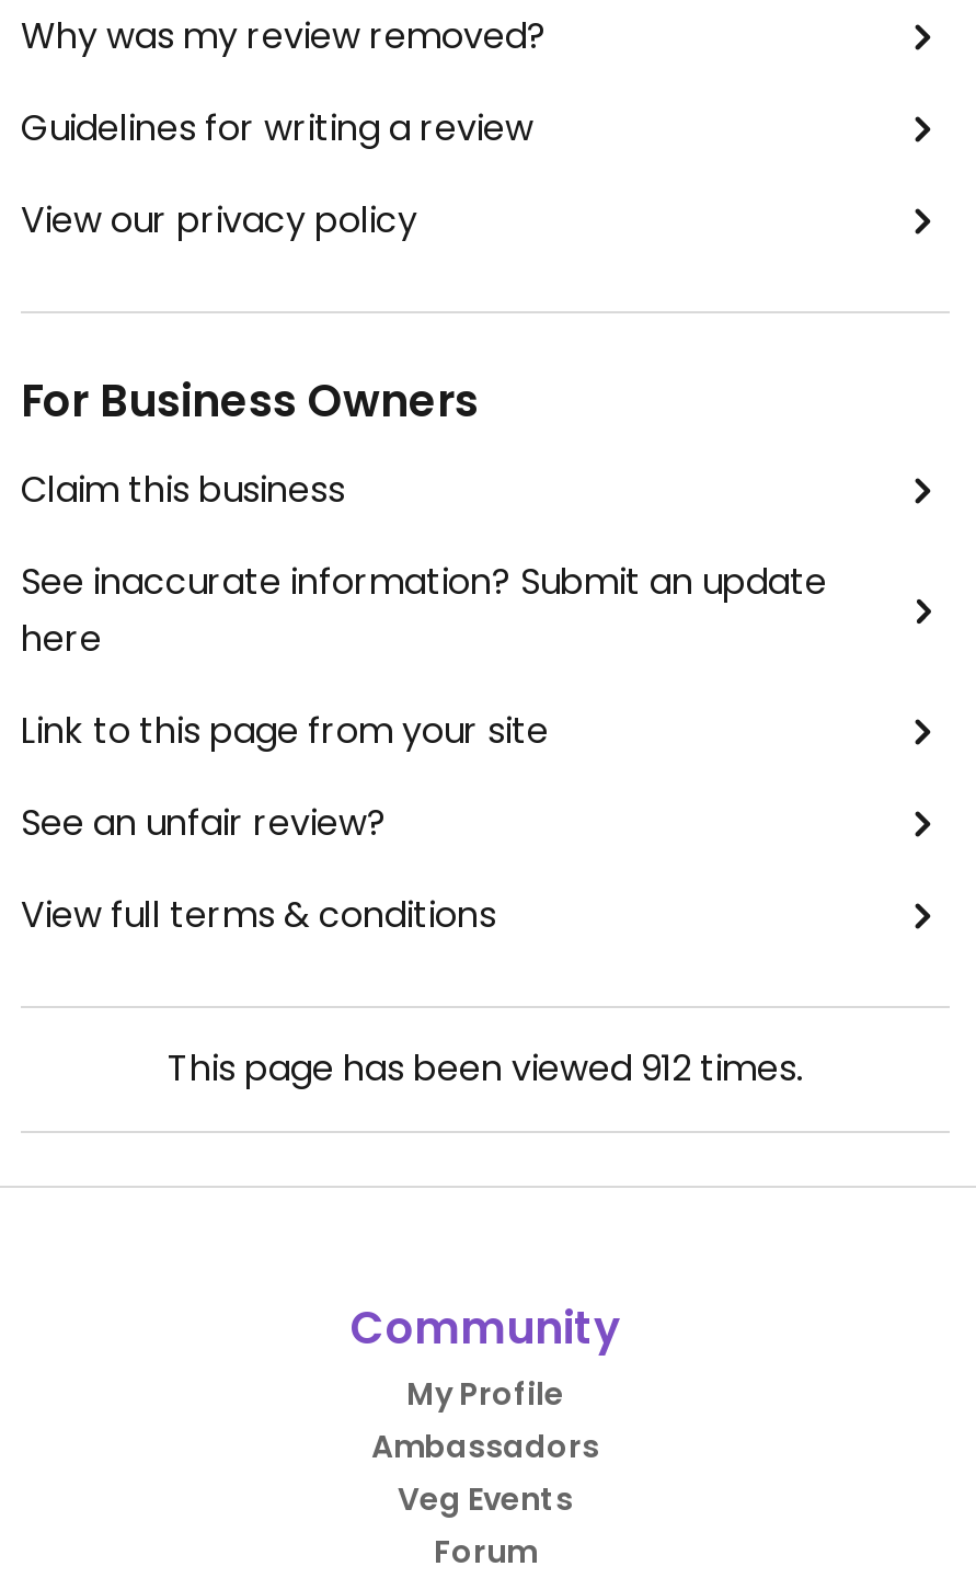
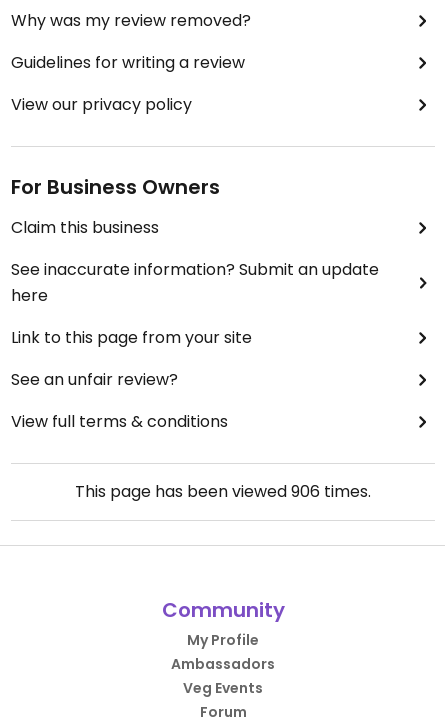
[168,1044,803,1094] This page has been viewed 912 times. -> [75,480,371,503] This page has been viewed 906 times.

